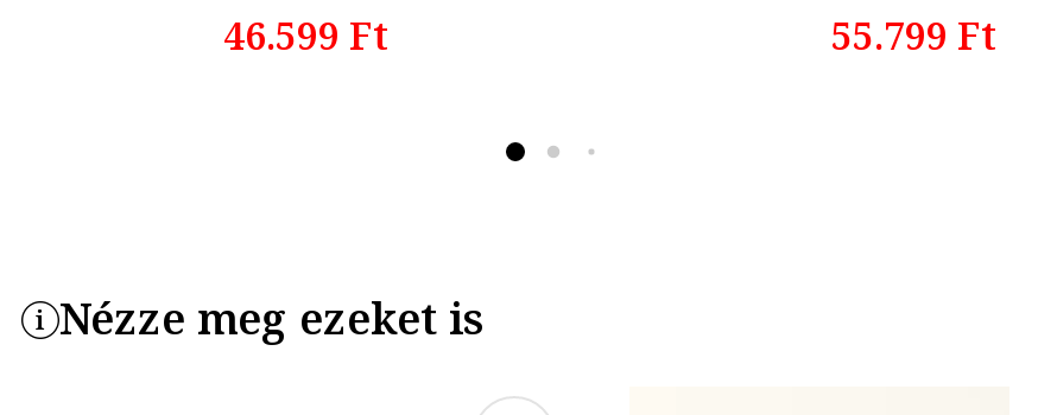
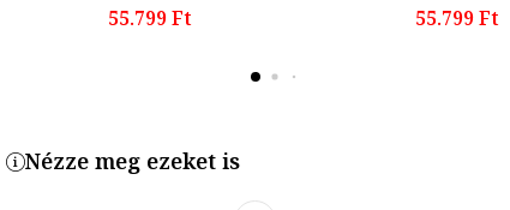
[223,10,390,62] 46.599 Ft -> [108,5,192,31] 55.799 Ft

